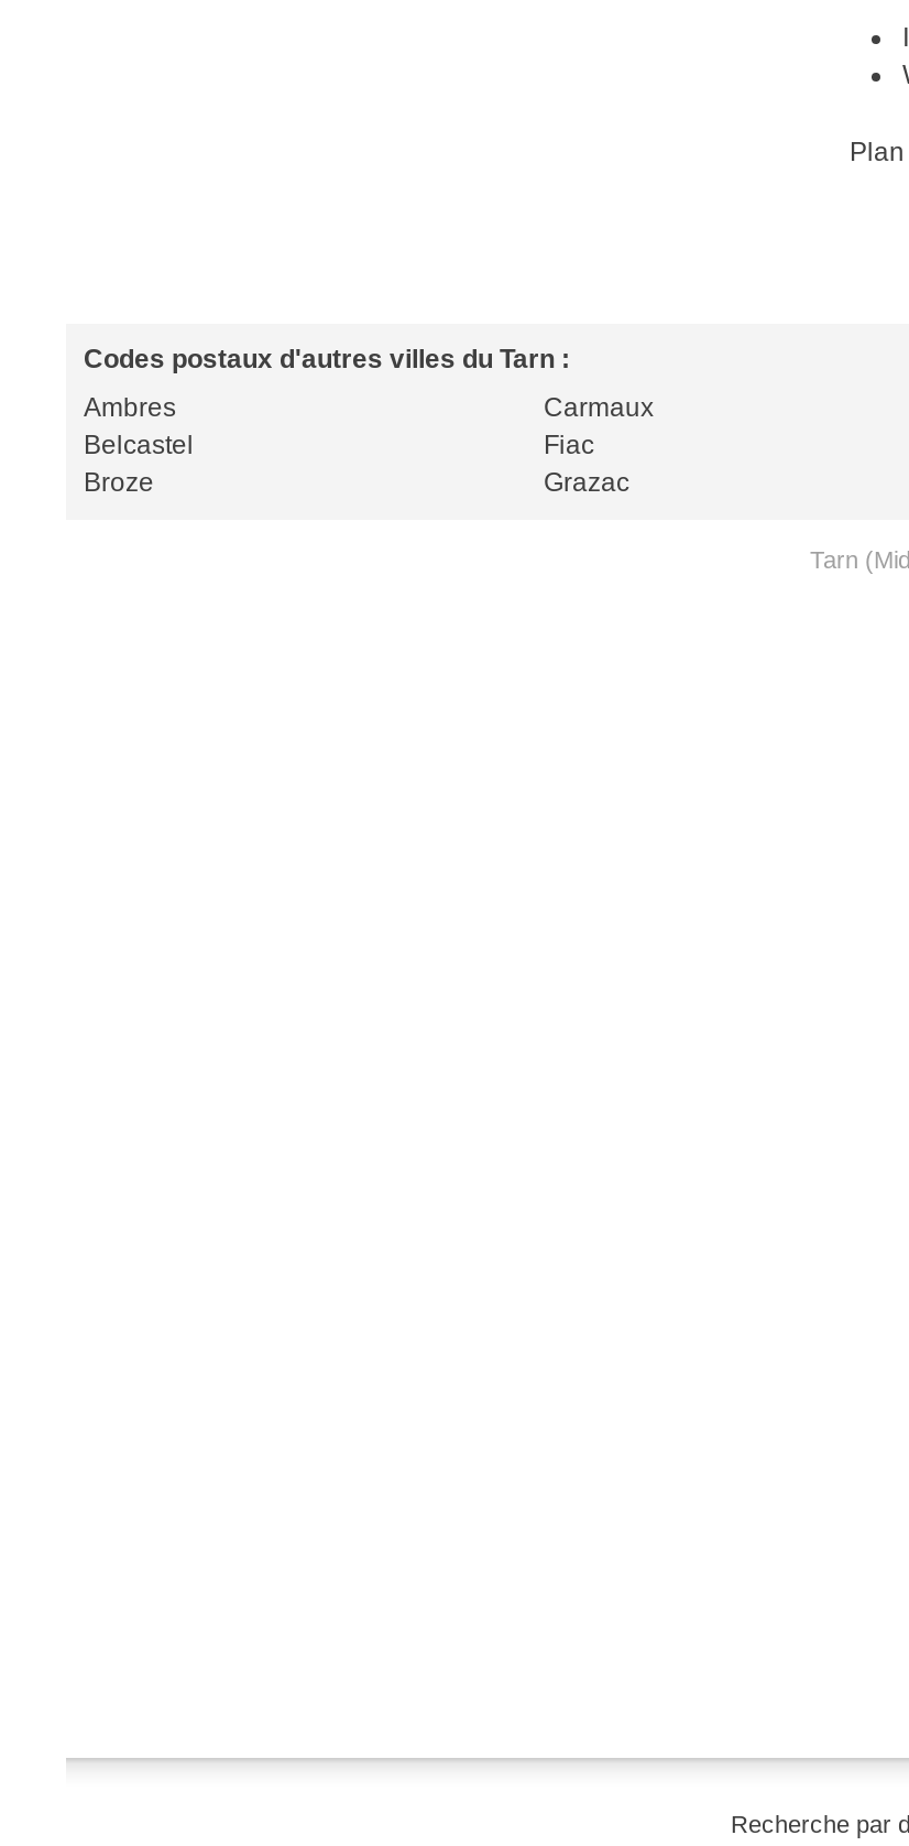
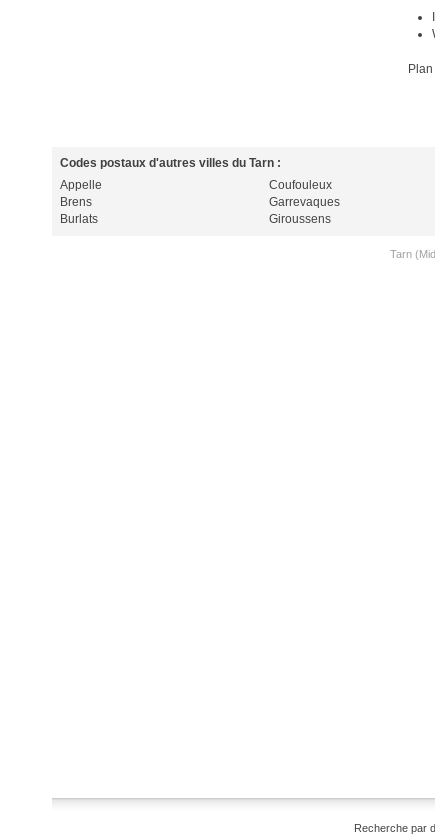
[84,392,194,498] Ambres | Belcastel | Broze -> [60,178,102,226] Appelle | Brens | Burlats
[544,392,654,498] Carmaux | Fiac | Grazac -> [269,178,340,226] Coufouleux | Garrevaques | Giroussens

